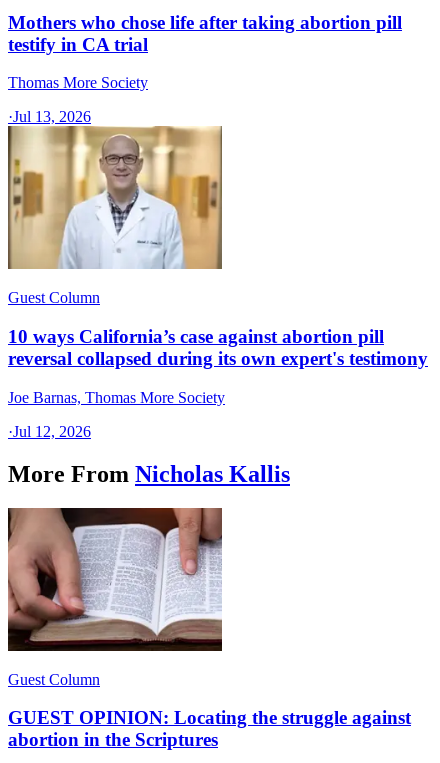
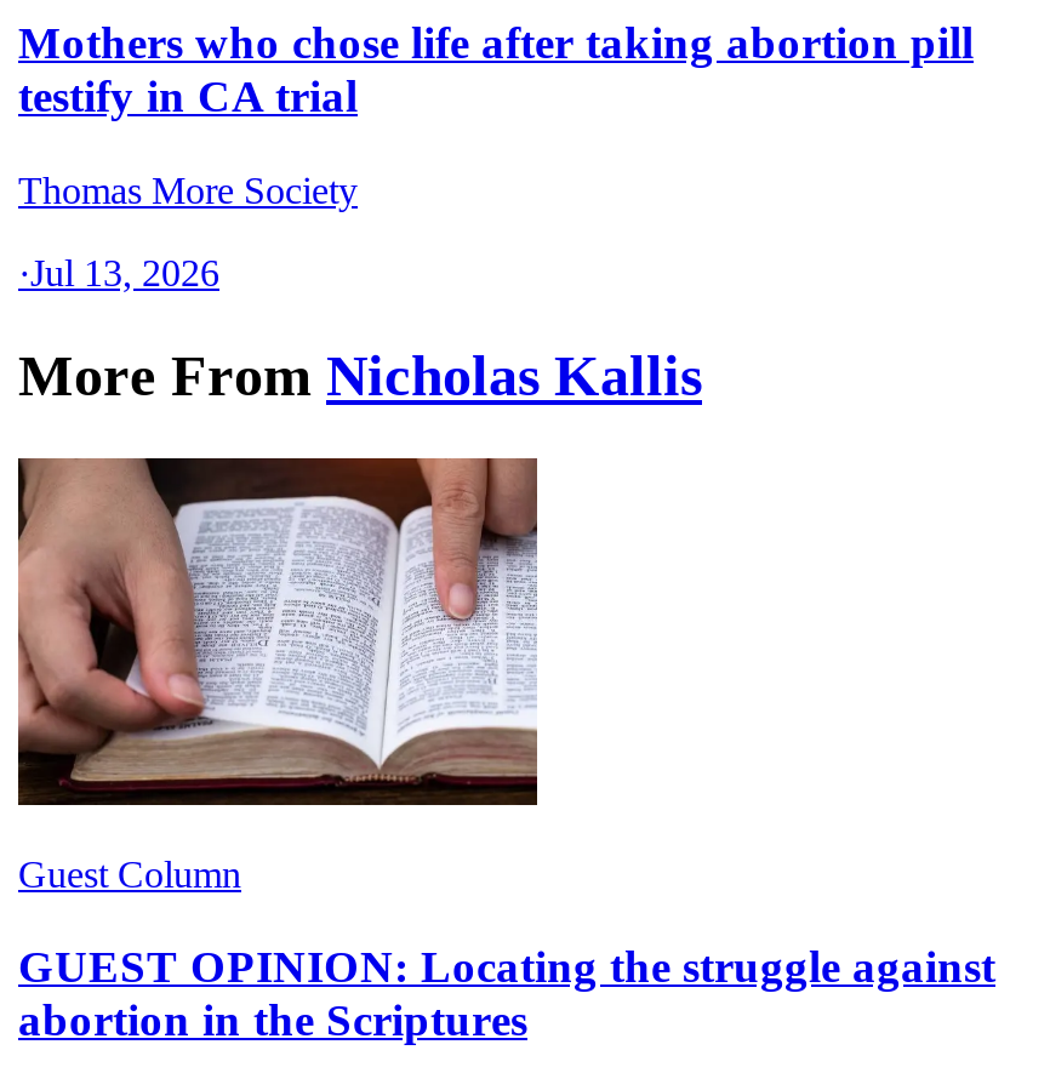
[7,125,428,440] [image] | Guest Column | 10 ways California’s case against abortion pill | reversal collapsed during its own expert's testimony | Joe Barnas, Thomas More Society | ·Jul 12, 2026 -> none

